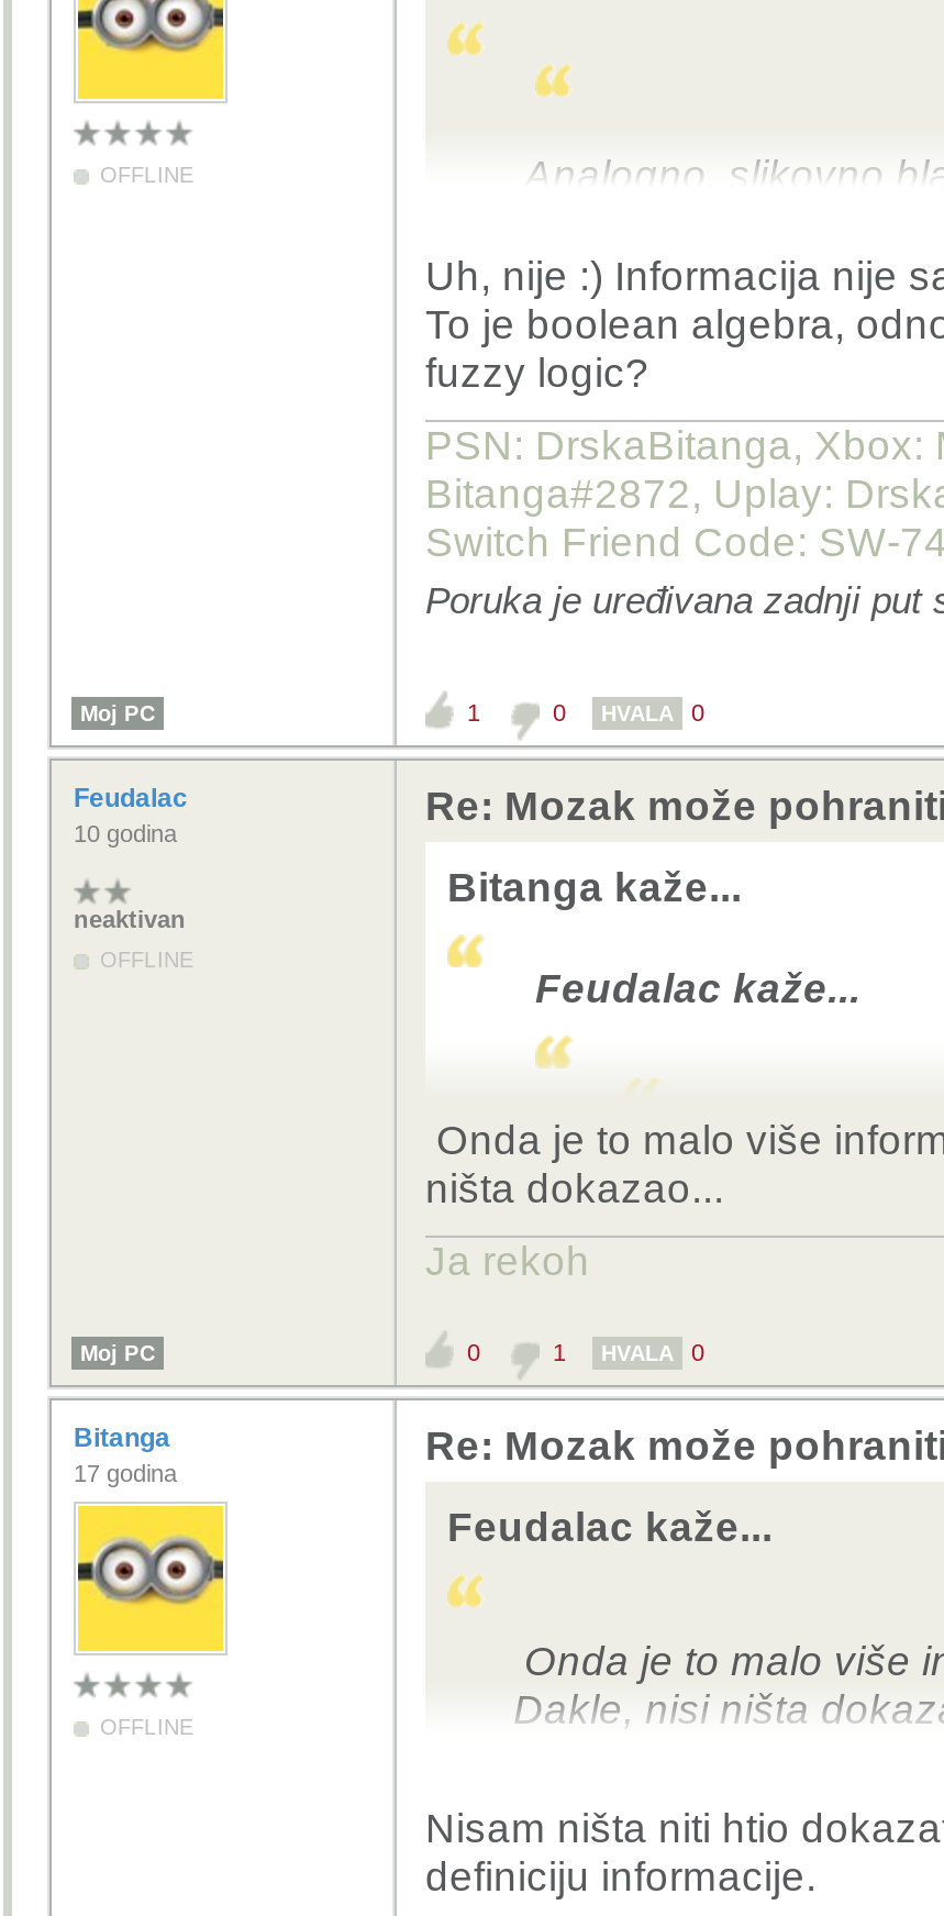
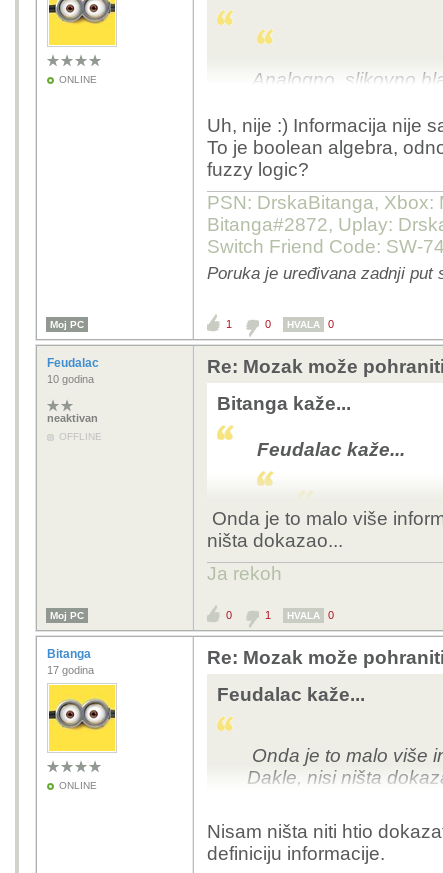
[100,163,195,187] OFFLINE -> [59,74,97,85] ONLINE
[100,1715,195,1739] OFFLINE -> [59,780,97,791] ONLINE

